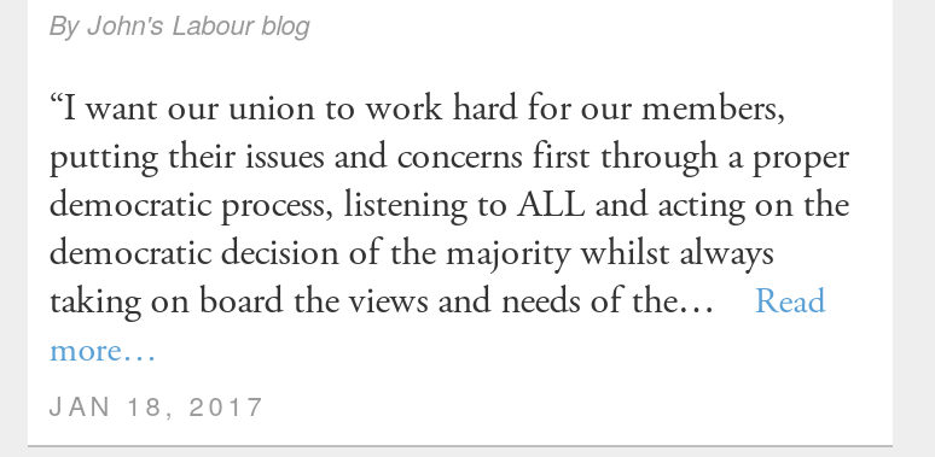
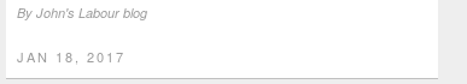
[49,84,849,374] “I want our union to work hard for our members, | putting their issues and concerns first through a proper | democratic process, listening to ALL and acting on the | democratic decision of the majority whilst always | taking on board the views and needs of the… | Read | more… -> none

